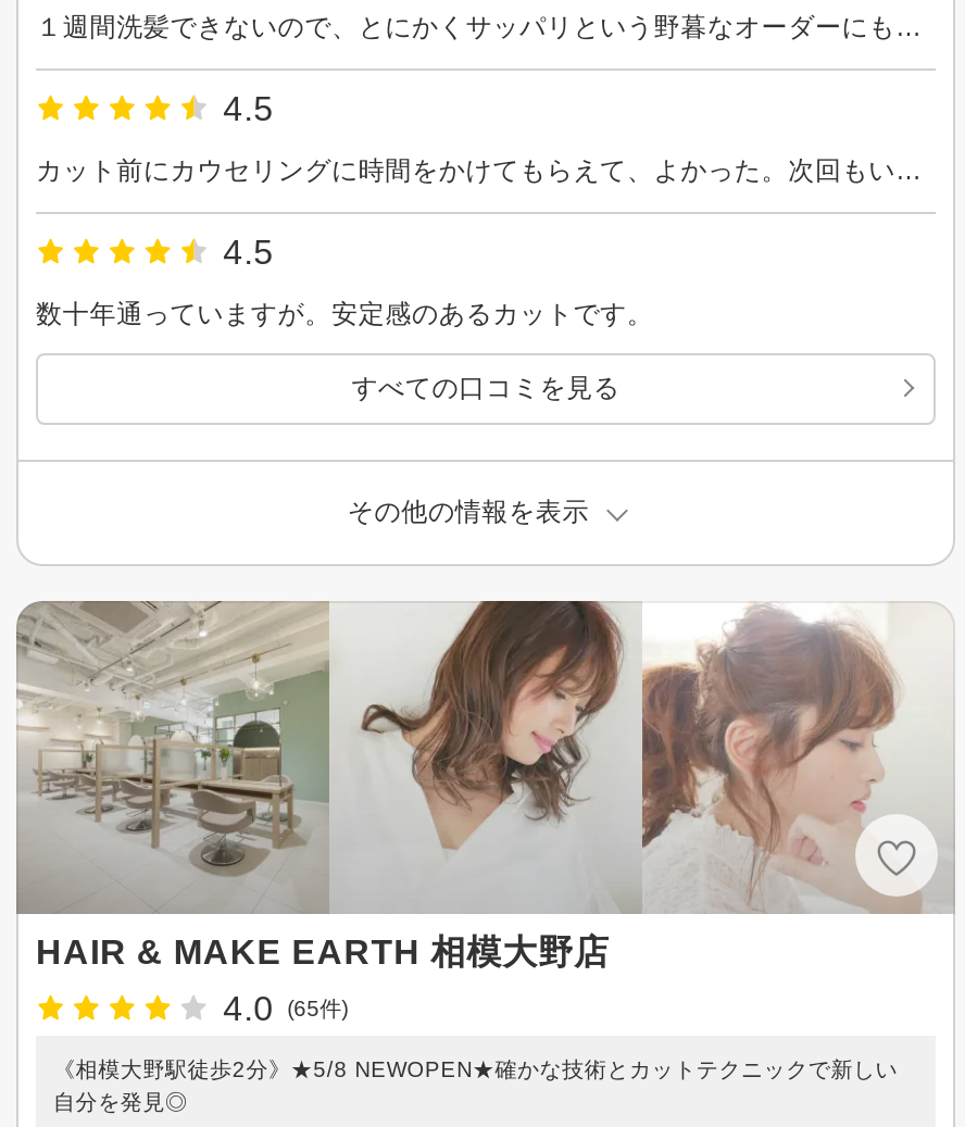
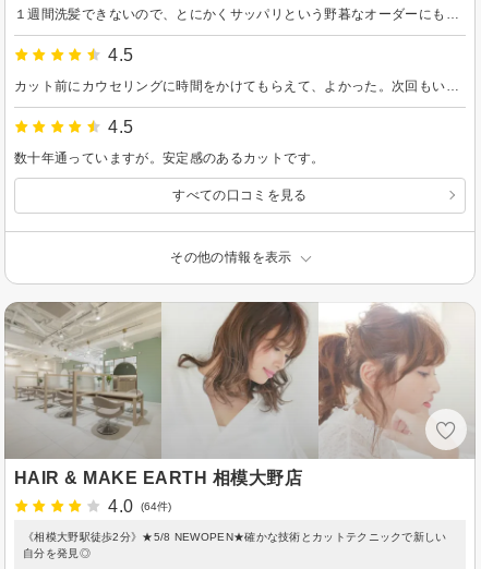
[223,989,348,1026] 4.0 (65件) -> [108,497,171,515] 4.0 (64件)

